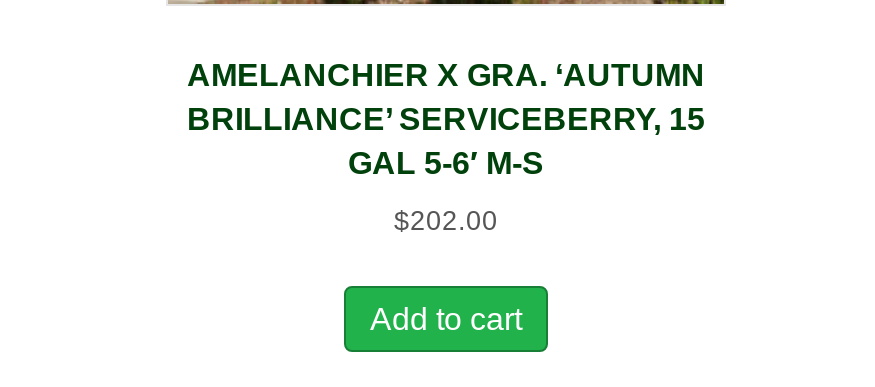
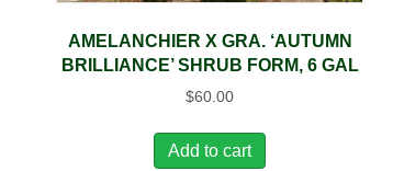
[187,102,705,180] BRILLIANCE’ SERVICEBERRY, 15 | GAL 5-6′ M-S -> [61,56,358,74] BRILLIANCE’ SHRUB FORM, 6 GAL
[394,206,498,236] $202.00 -> [186,89,234,105] $60.00

